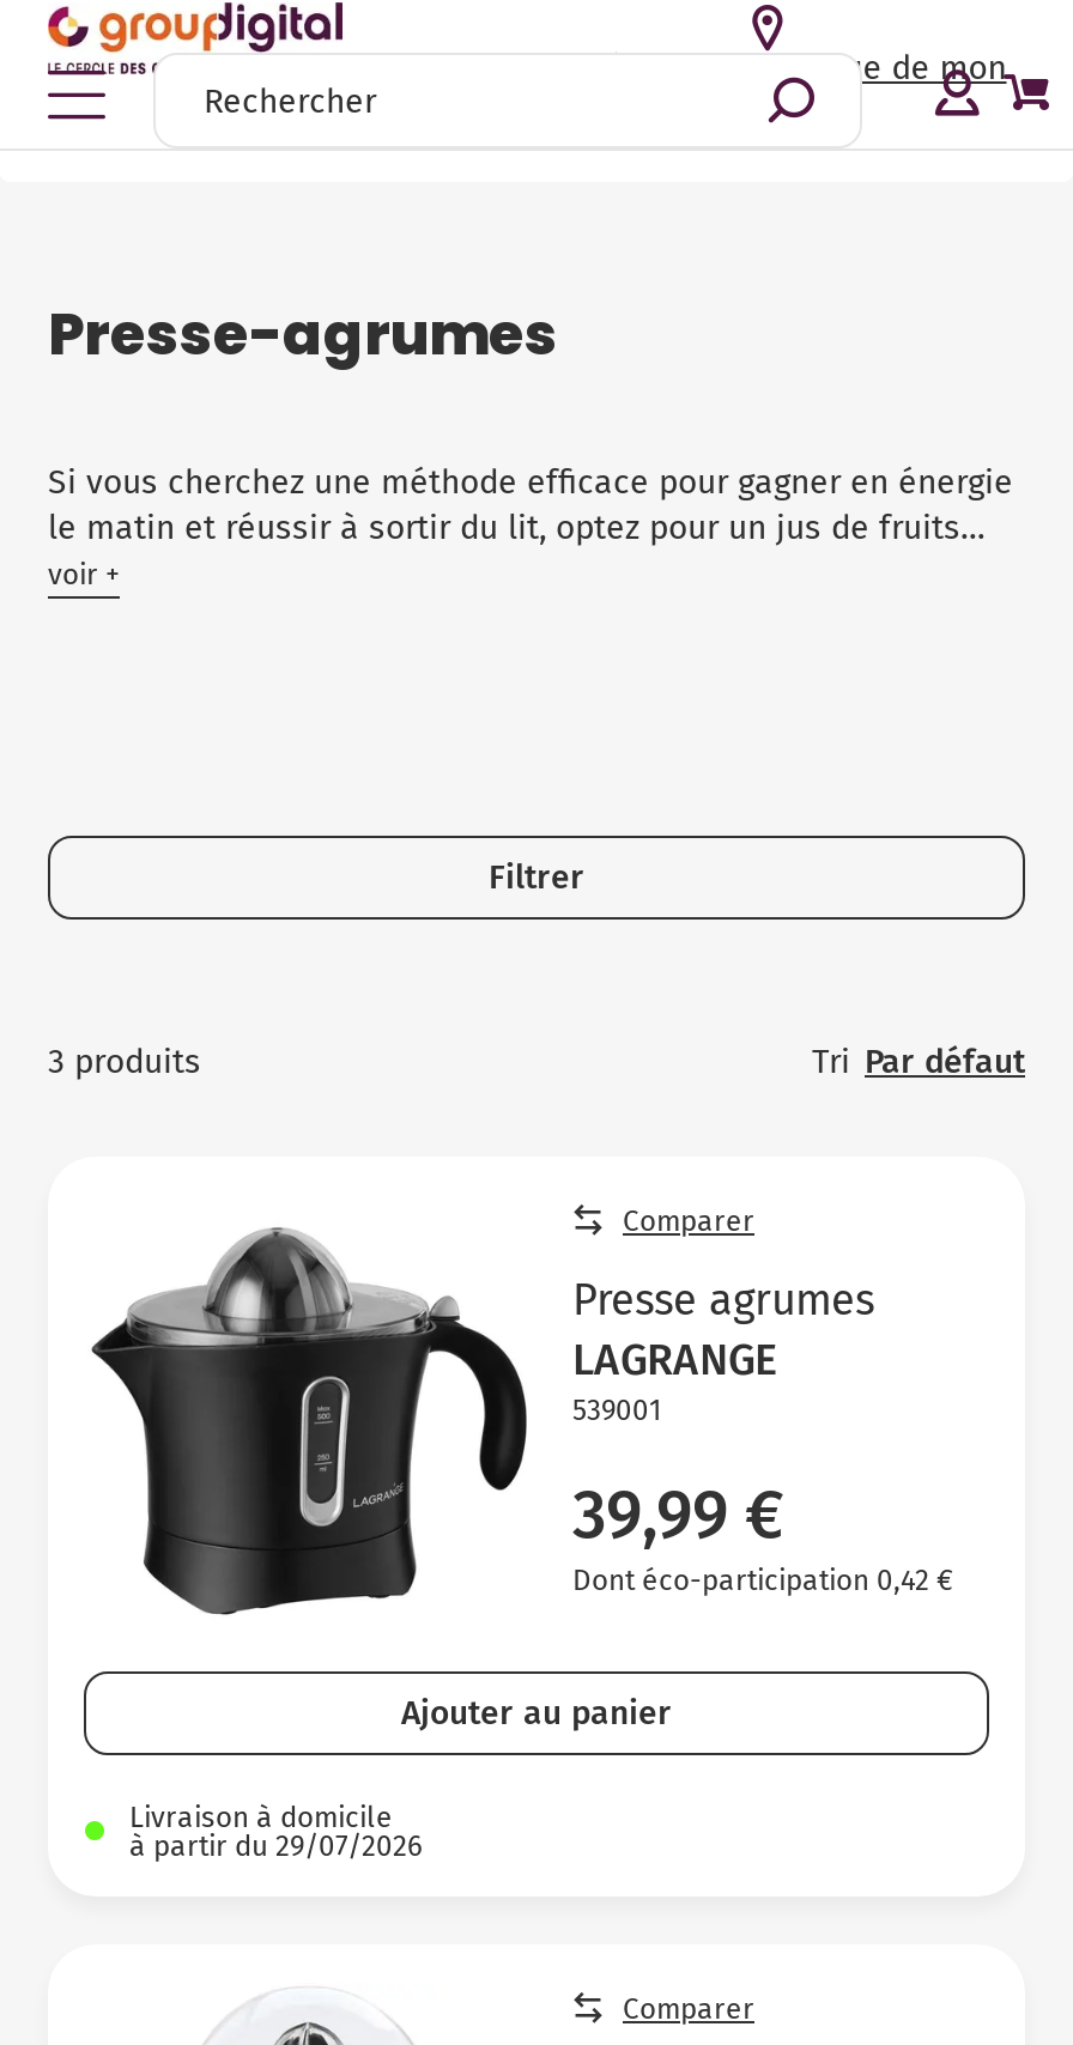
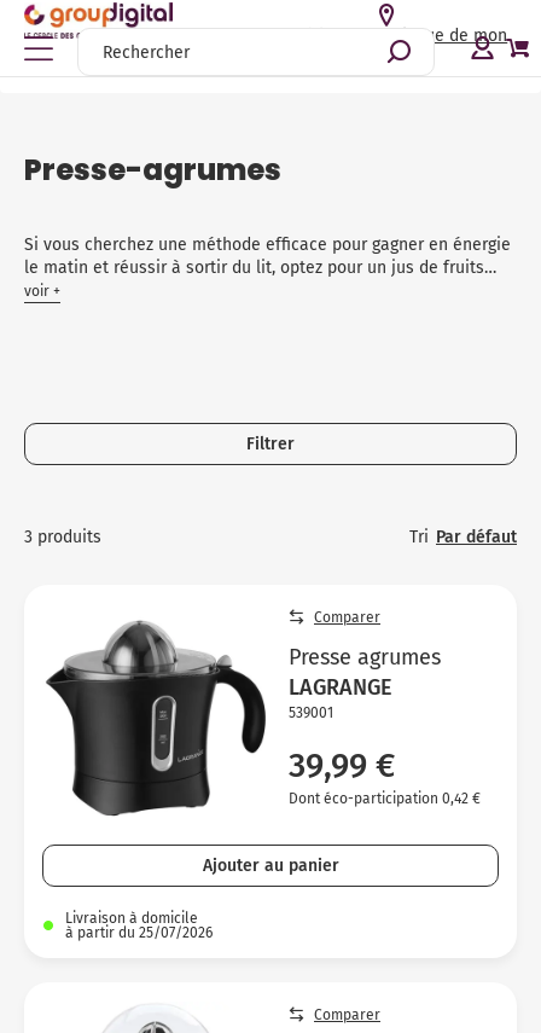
[129,1829,422,1863] à partir du 29/07/2026 -> [65,924,213,941] à partir du 25/07/2026

